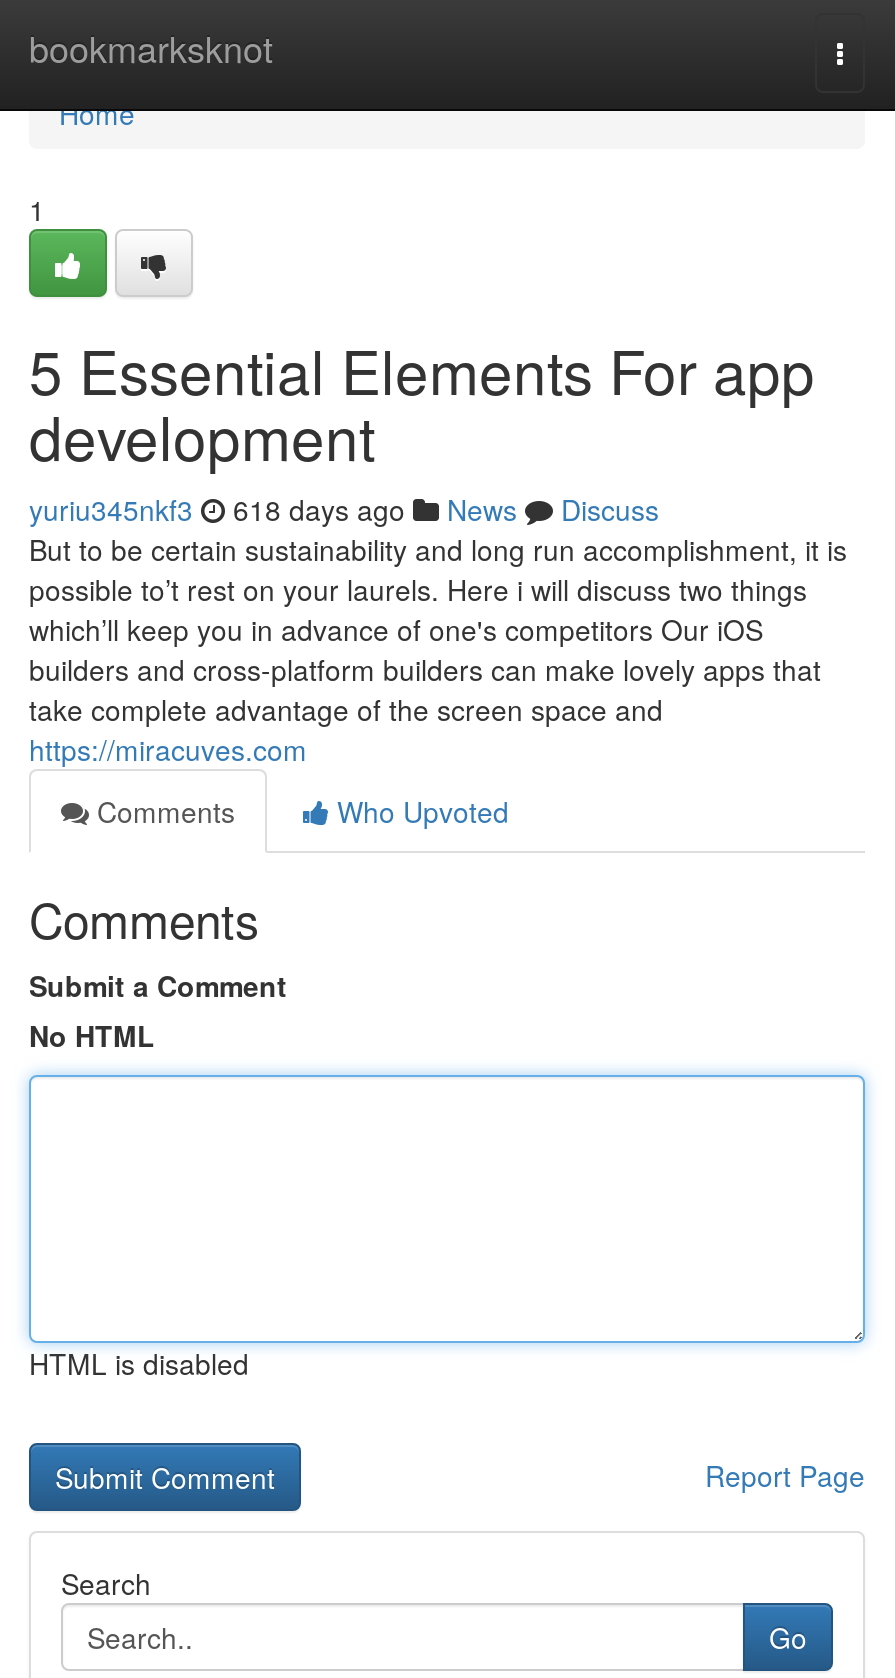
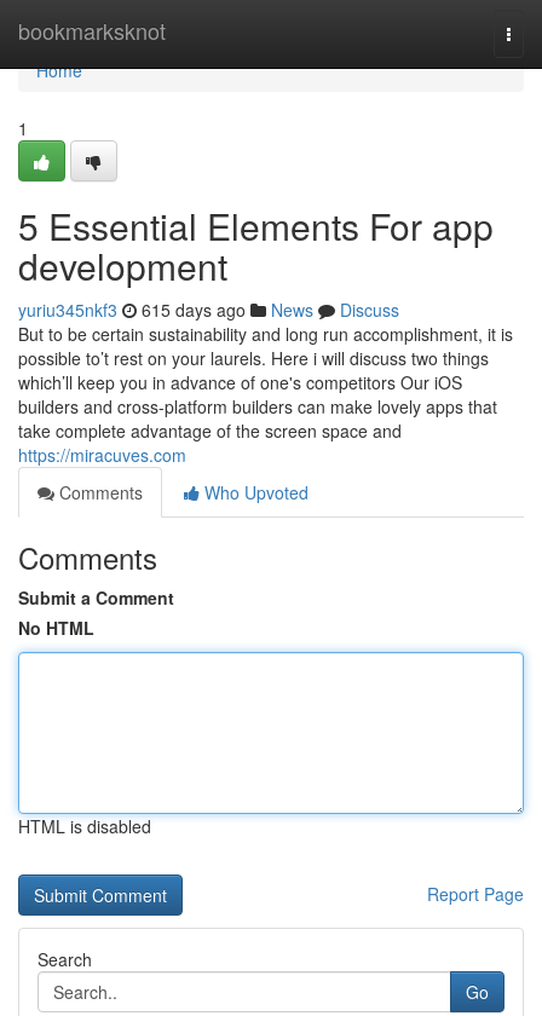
[29,489,659,529] yuriu345nkf3 618 days ago News Discuss -> [18,298,399,322] yuriu345nkf3 615 days ago News Discuss

